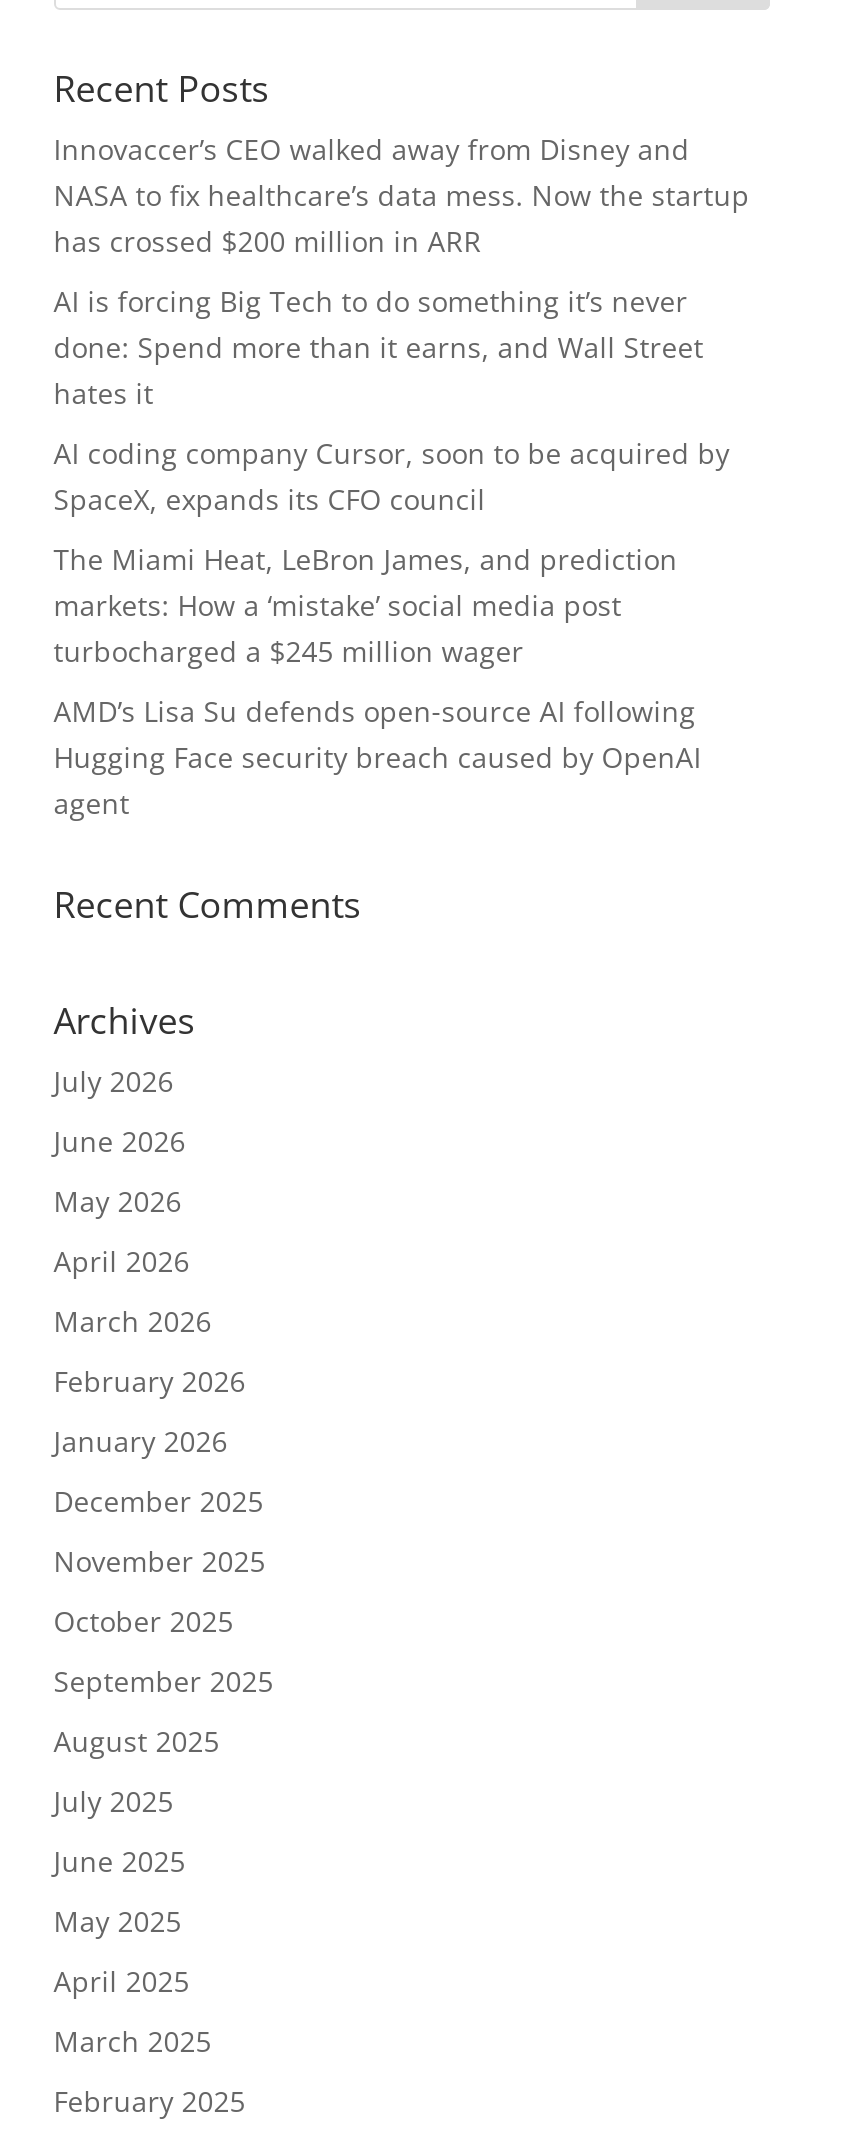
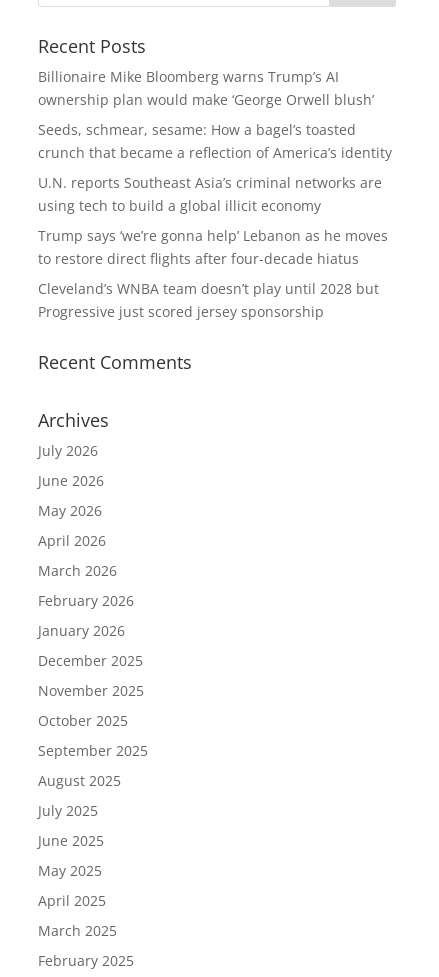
[54,130,750,260] Innovaccer’s CEO walked away from Disney and | NASA to fix healthcare’s data mess. Now the startup | has crossed $200 million in ARR -> [38,67,374,109] Billionaire Mike Bloomberg warns Trump’s AI | ownership plan would make ‘George Orwell blush’
[54,282,704,412] AI is forcing Big Tech to do something it’s never | done: Spend more than it earns, and Wall Street | hates it -> [38,120,392,162] Seeds, schmear, sesame: How a bagel’s toasted | crunch that became a reflection of America’s identity
[54,434,730,518] AI coding company Cursor, soon to be acquired by | SpaceX, expands its CFO council -> [38,173,382,215] U.N. reports Southeast Asia’s criminal networks are | using tech to build a global illicit economy
[54,540,678,670] The Miami Heat, LeBron James, and prediction | markets: How a ‘mistake’ social media post | turbocharged a $245 million wager -> [38,226,388,268] Trump says ‘we’re gonna help’ Lebanon as he moves | to restore direct flights after four-decade hiatus
[54,692,702,822] AMD’s Lisa Su defends open-source AI following | Hugging Face security breach caused by OpenAI | agent -> [38,279,379,321] Cleveland’s WNBA team doesn’t play until 2028 but | Progressive just scored jersey sponsorship

